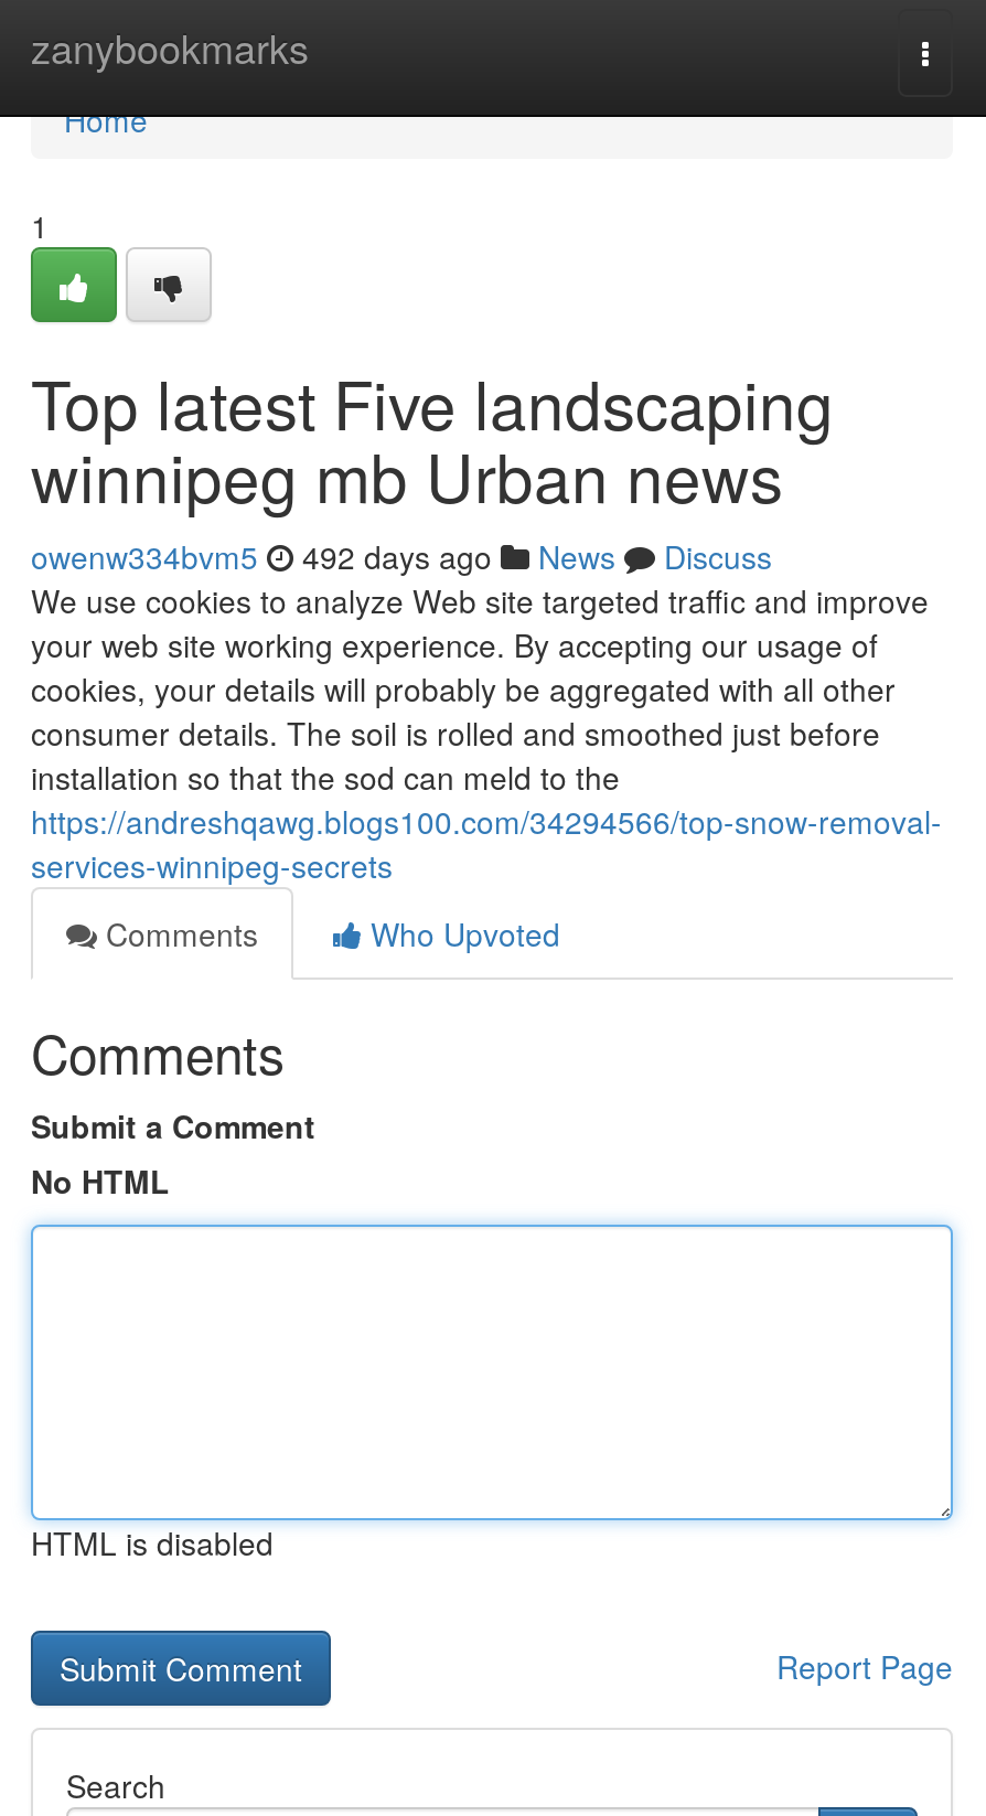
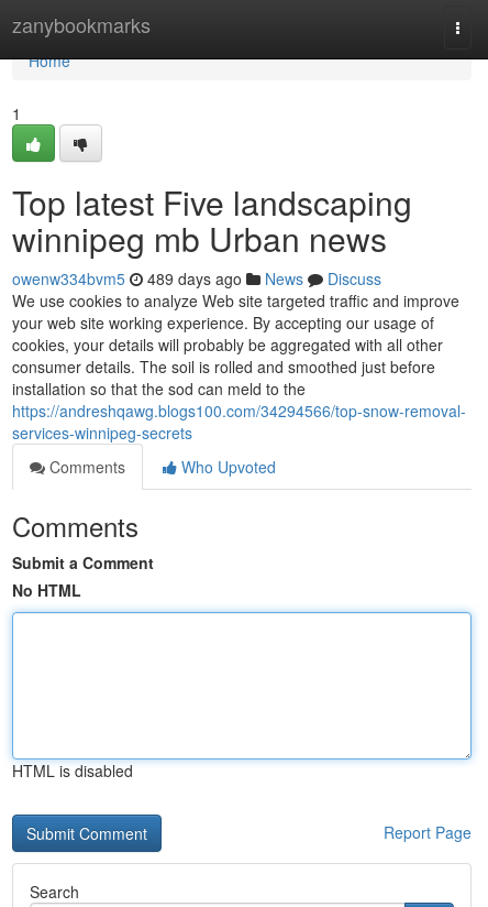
[31,534,772,578] owenw334bvm5 492 days ago News Discuss -> [12,267,381,289] owenw334bvm5 489 days ago News Discuss

